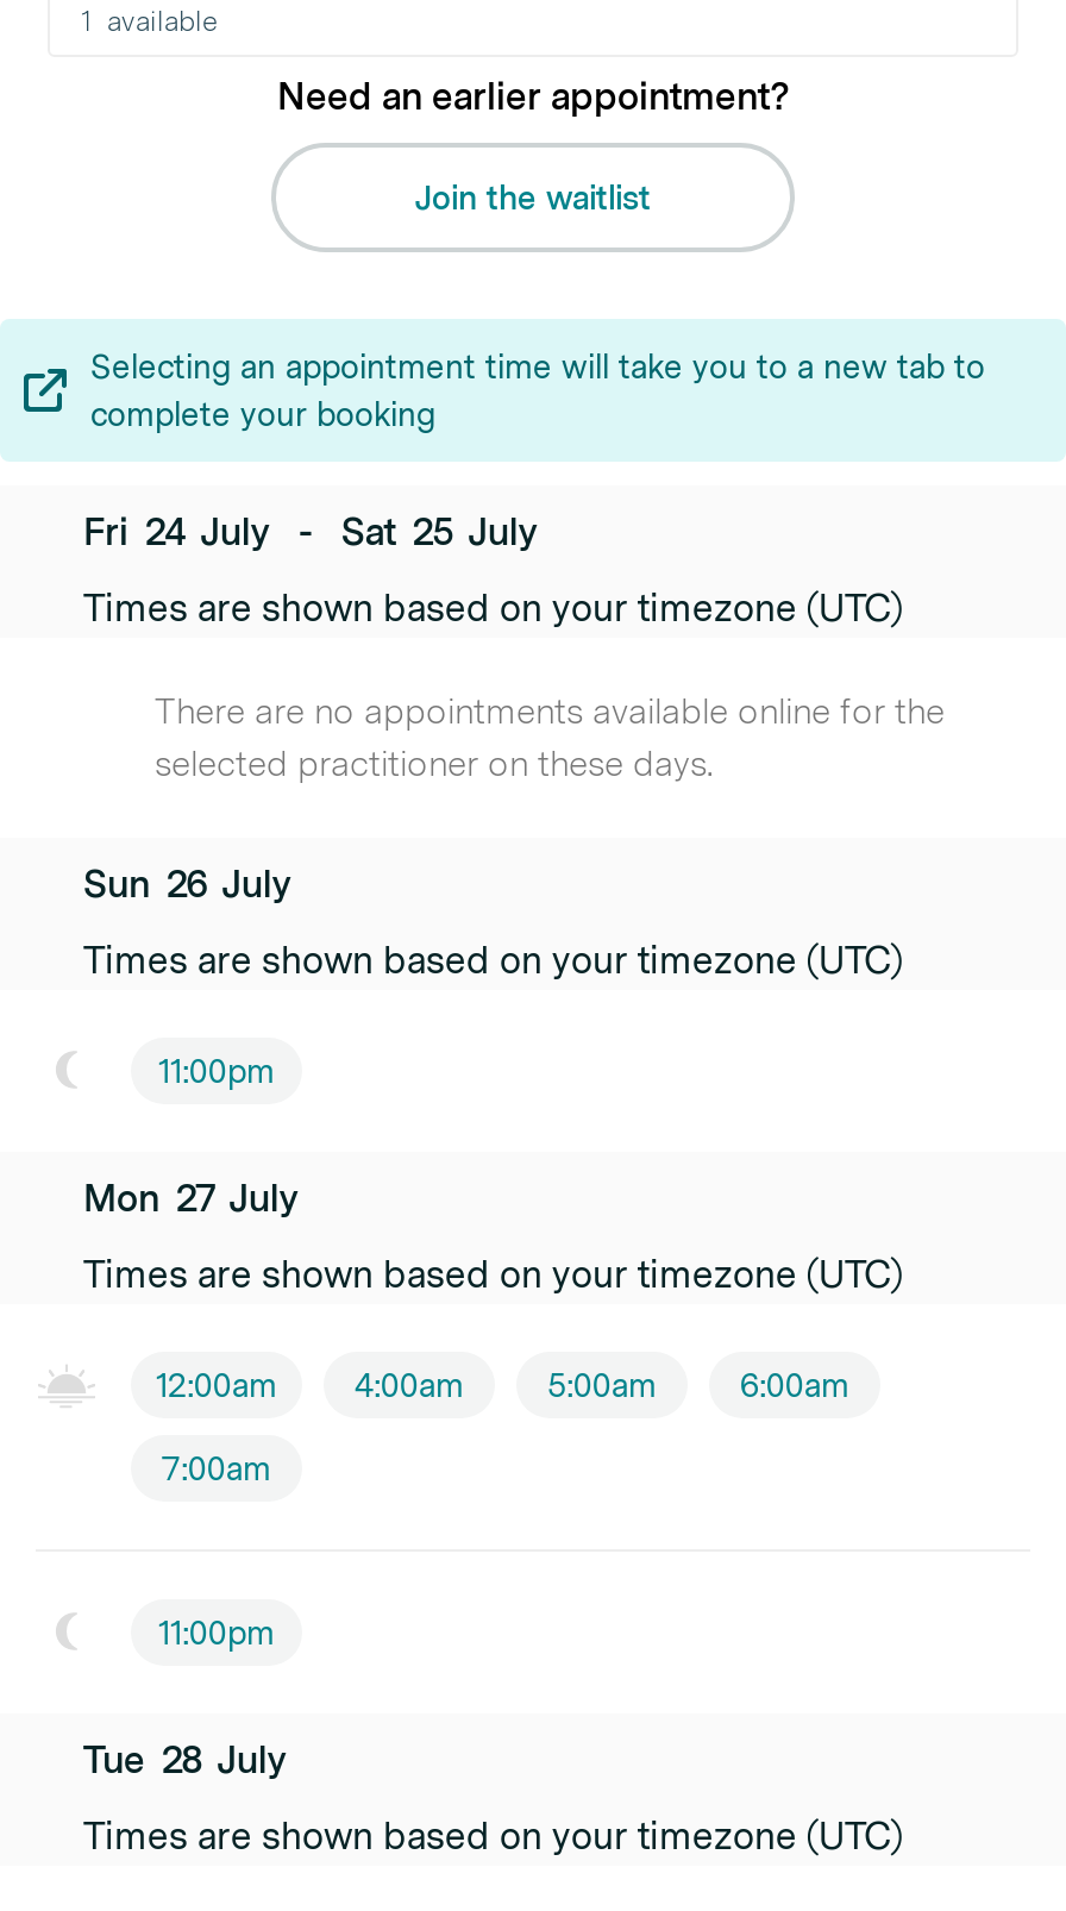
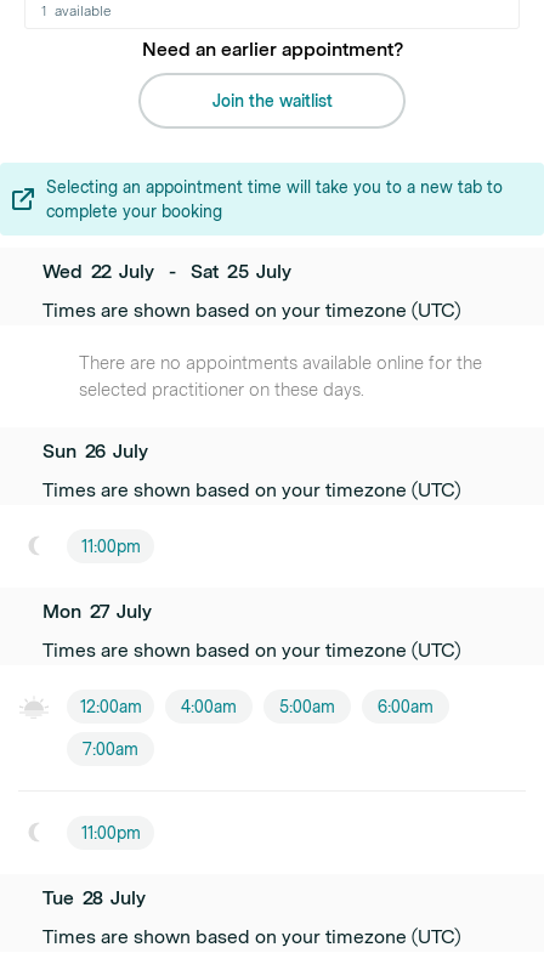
[83,509,270,554] Fri 24 July -> [42,260,155,283] Wed 22 July

